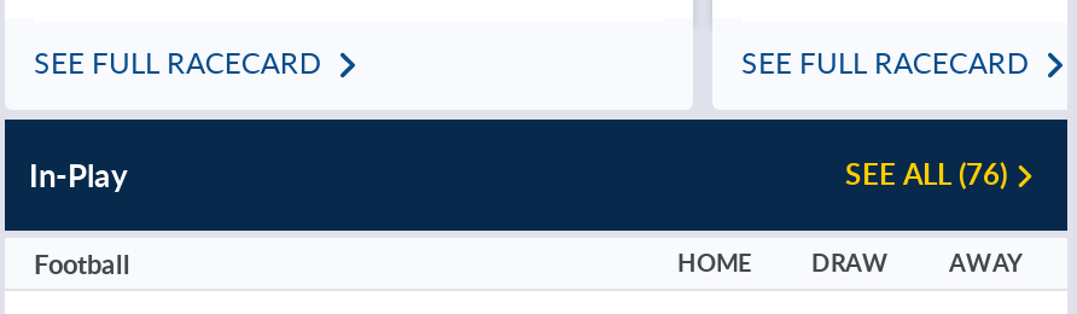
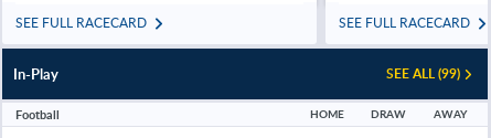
[845,154,1007,195] SEE ALL (76) -> [386,64,460,83] SEE ALL (99)

